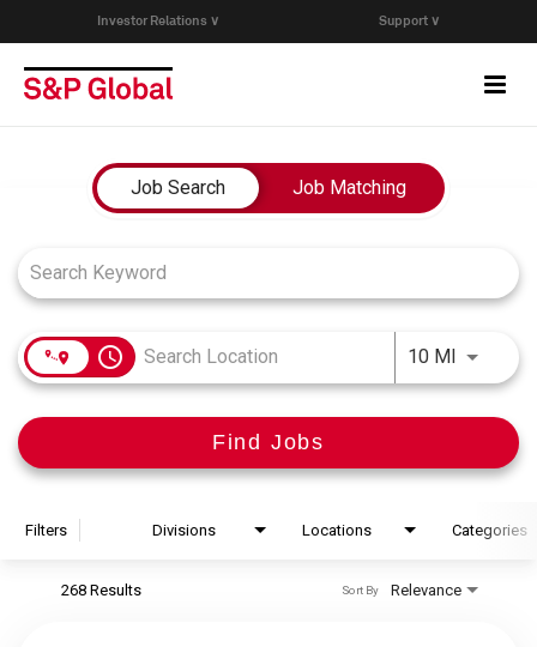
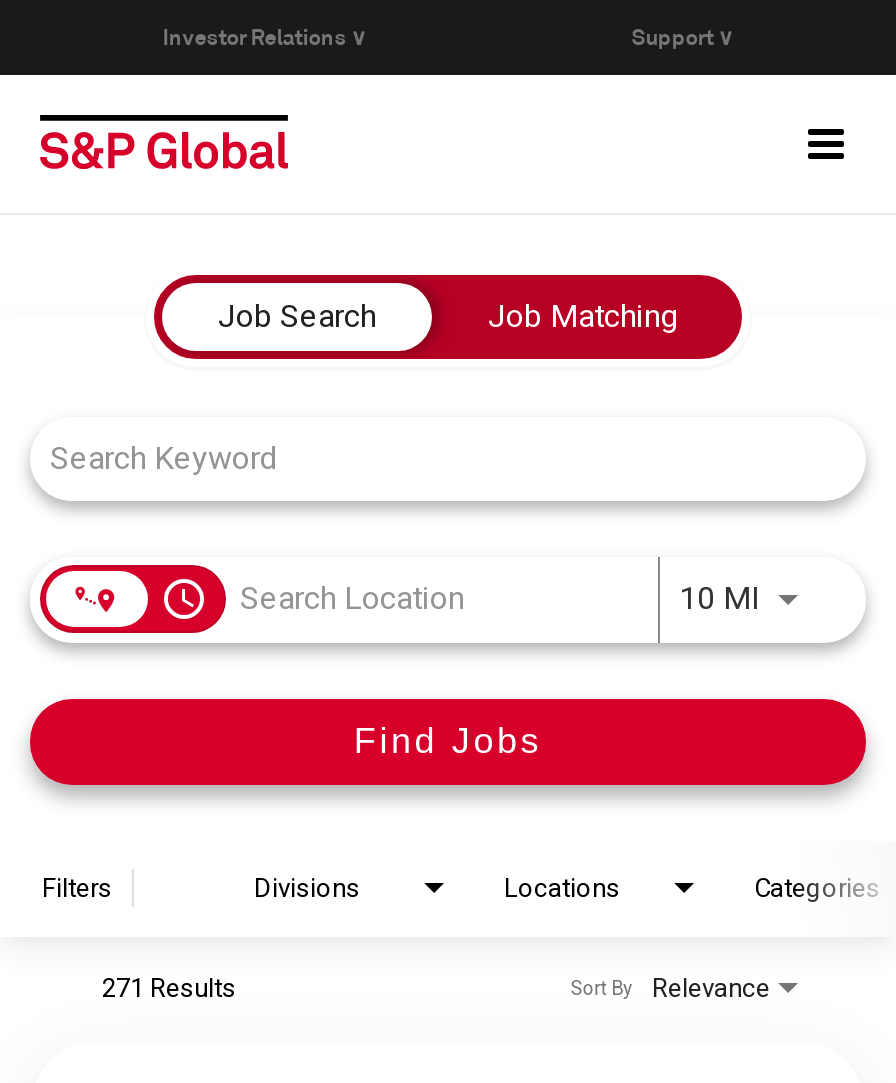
[61,581,141,599] 268 Results -> [102,972,236,1002] 271 Results

